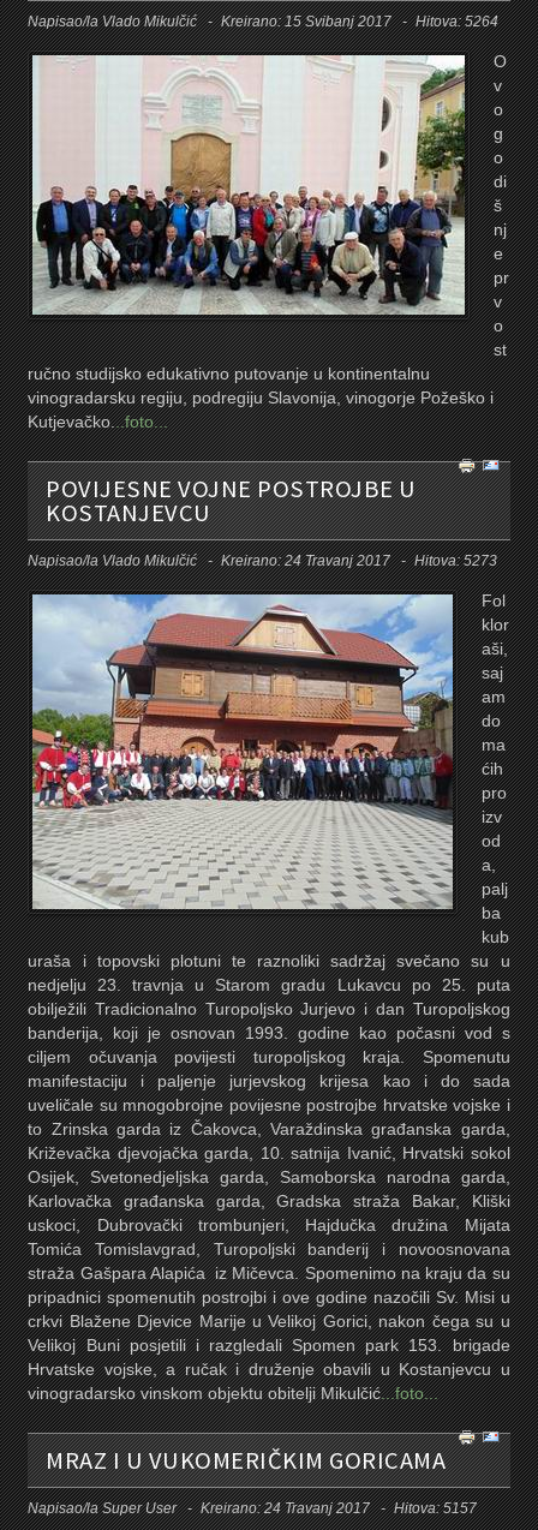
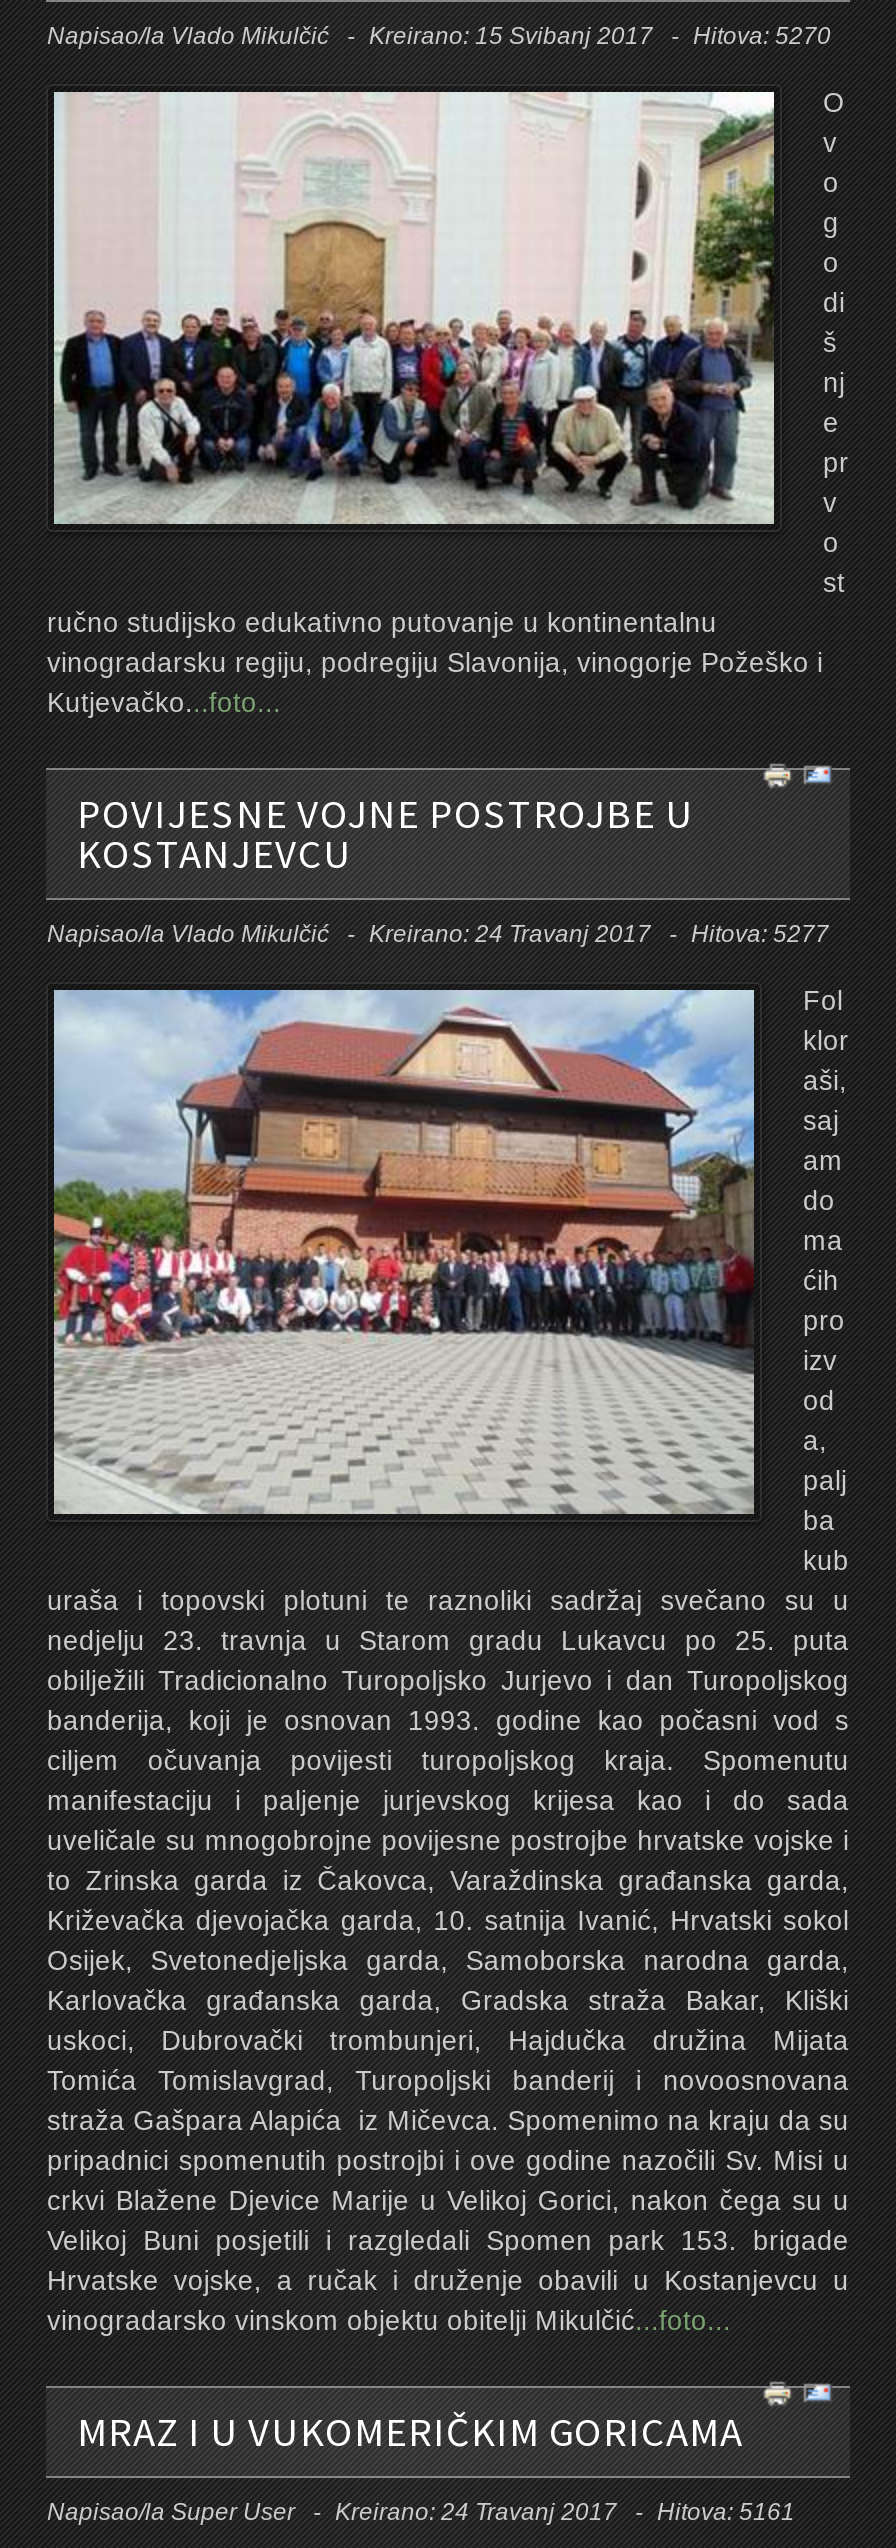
[28,13,499,30] Napisao/la Vlado Mikulčić Kreirano: 15 Svibanj 2017 Hitova: 5264 -> [47,21,831,49] Napisao/la Vlado Mikulčić Kreirano: 15 Svibanj 2017 Hitova: 5270
[28,552,498,569] Napisao/la Vlado Mikulčić Kreirano: 24 Travanj 2017 Hitova: 5273 -> [47,919,829,947] Napisao/la Vlado Mikulčić Kreirano: 24 Travanj 2017 Hitova: 5277
[28,1499,477,1516] Napisao/la Super User Kreirano: 24 Travanj 2017 Hitova: 5157 -> [47,2497,795,2525] Napisao/la Super User Kreirano: 24 Travanj 2017 Hitova: 5161

